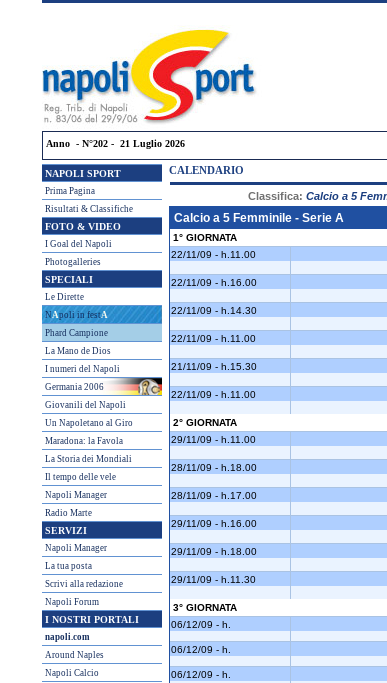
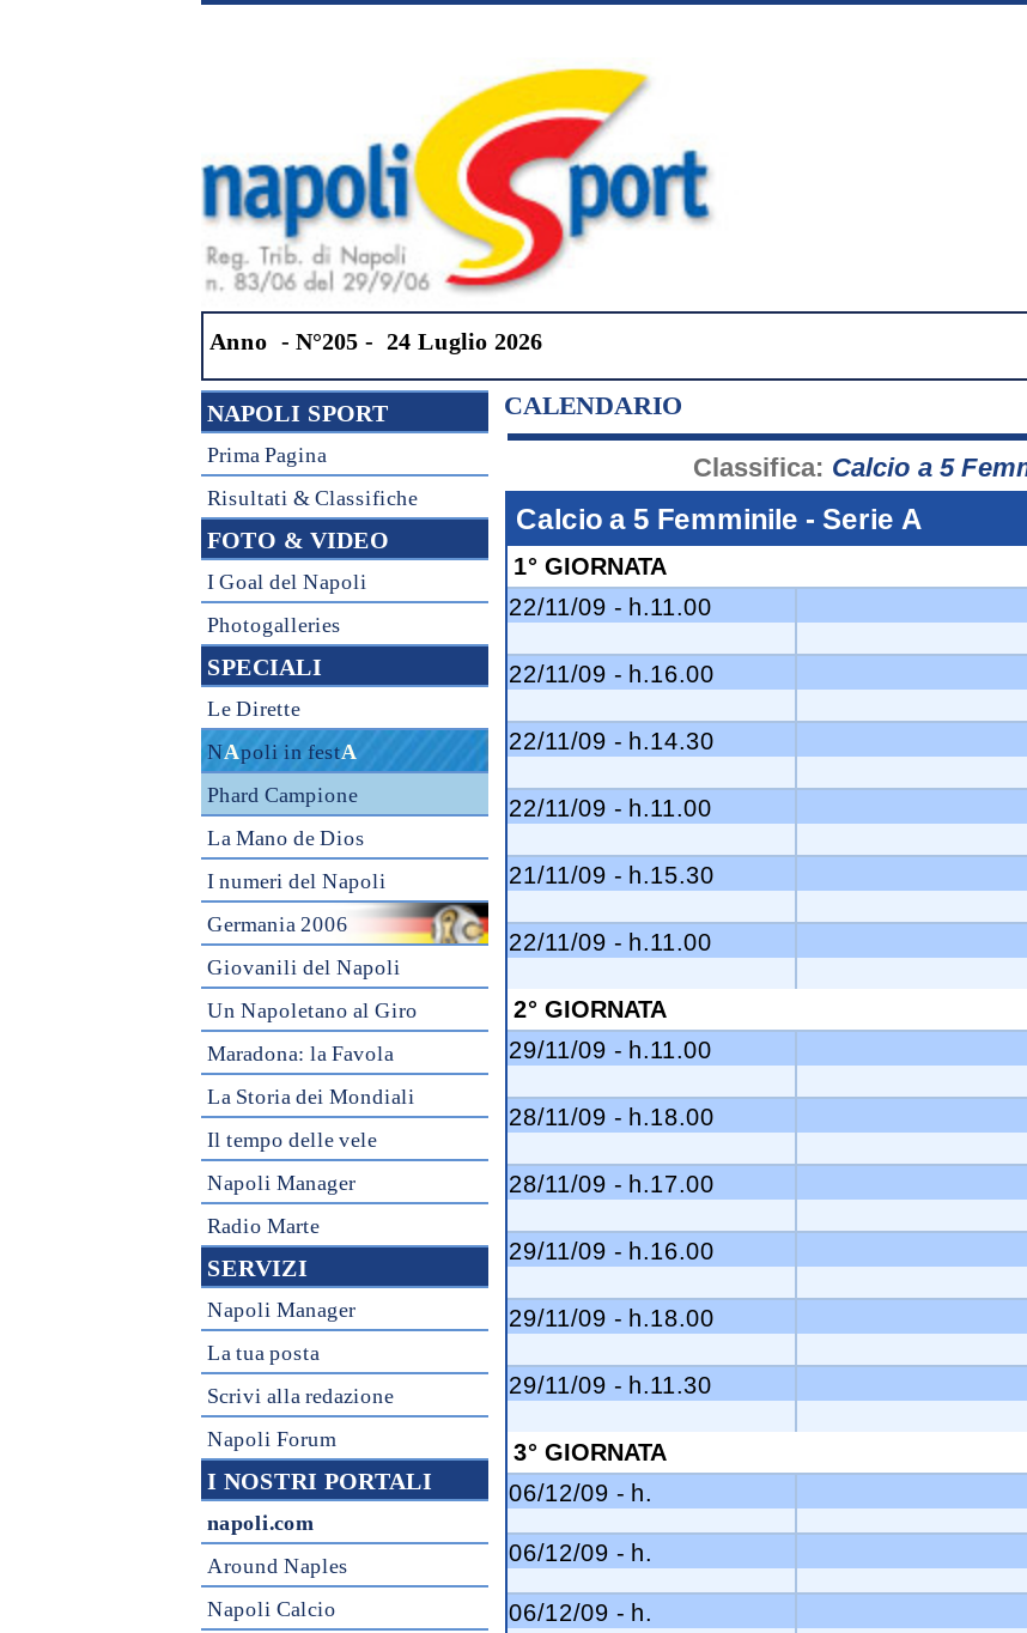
[45,138,184,149] Anno - N°202 - 21 Luglio 2026 -> [209,328,542,354] Anno - N°205 - 24 Luglio 2026

